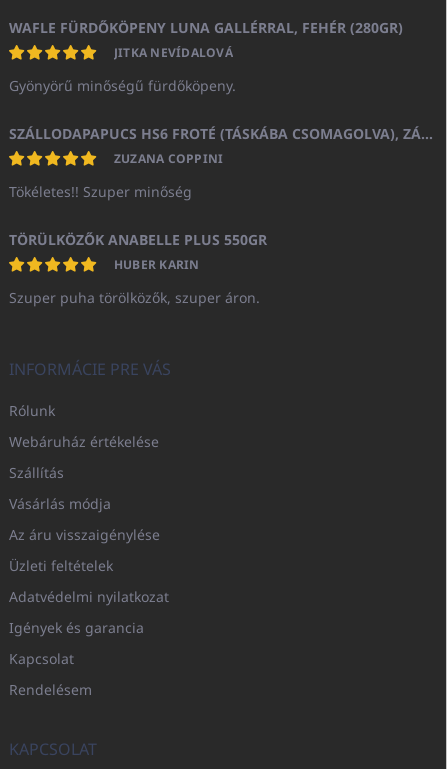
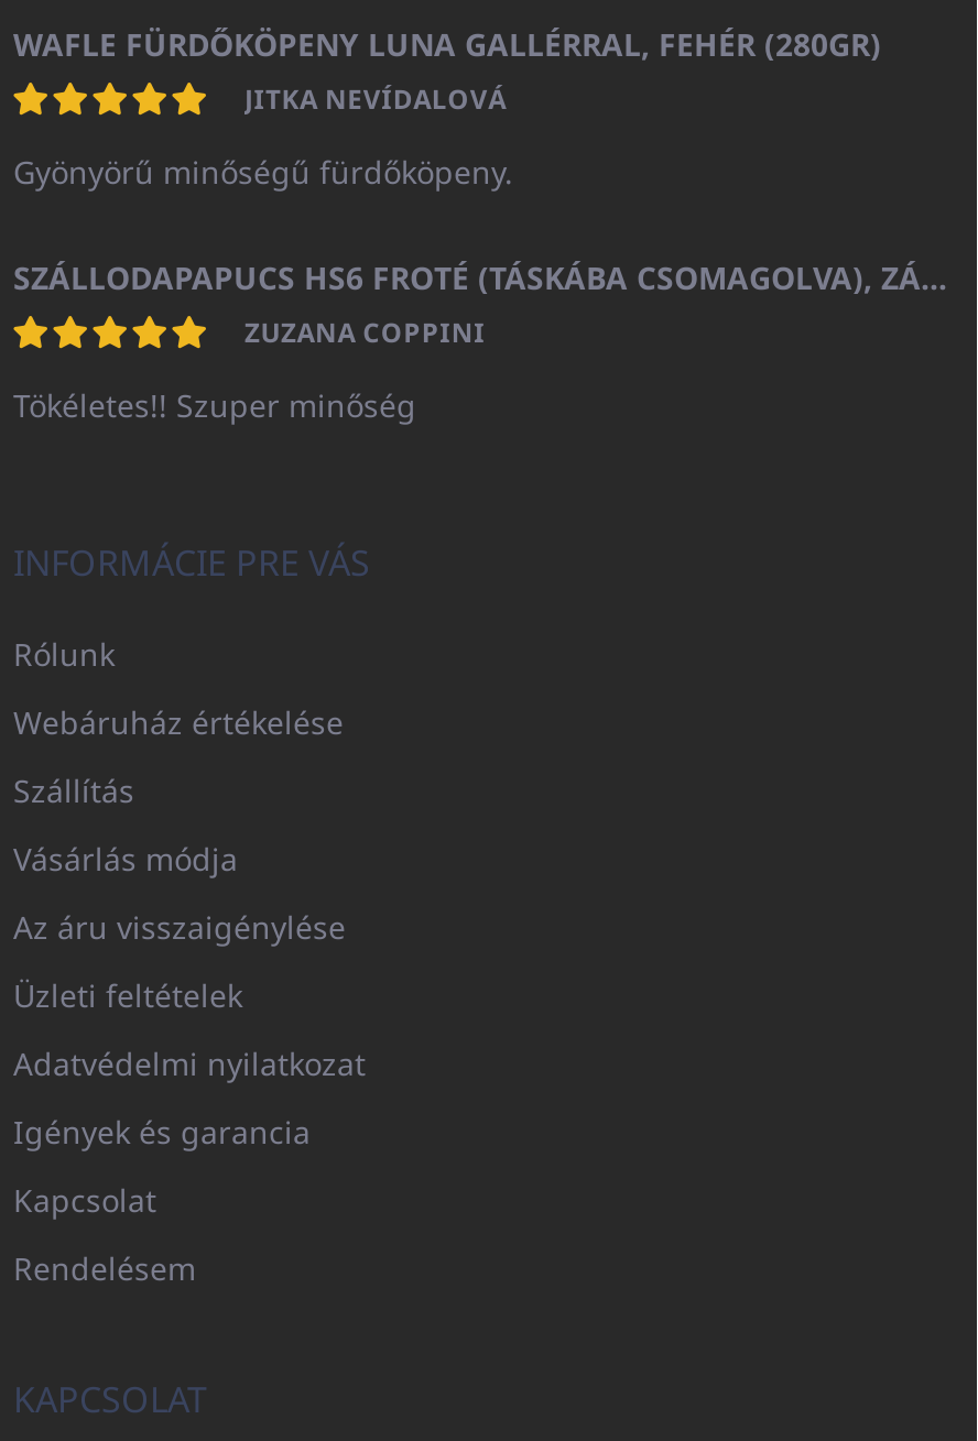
[9,230,267,307] TÖRÜLKÖZŐK ANABELLE PLUS 550GR | HUBER KARIN | Szuper puha törölközők, szuper áron. -> none

